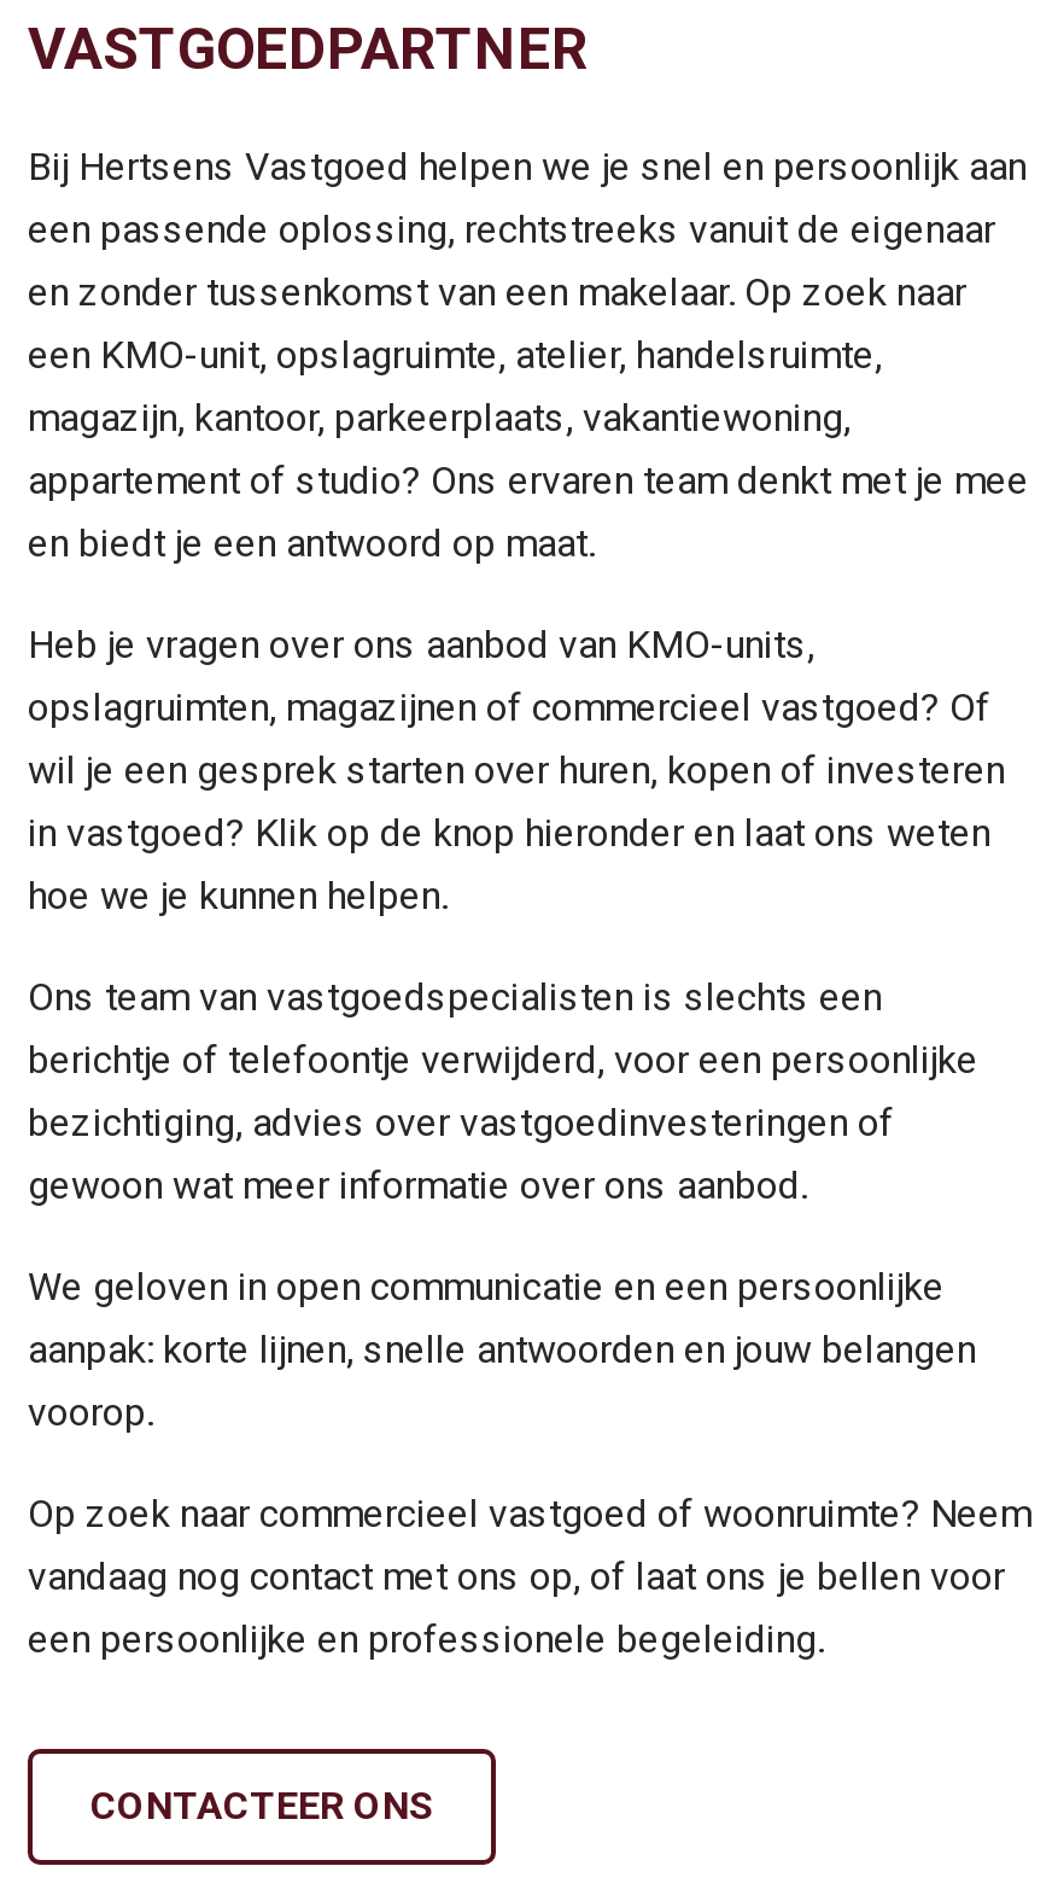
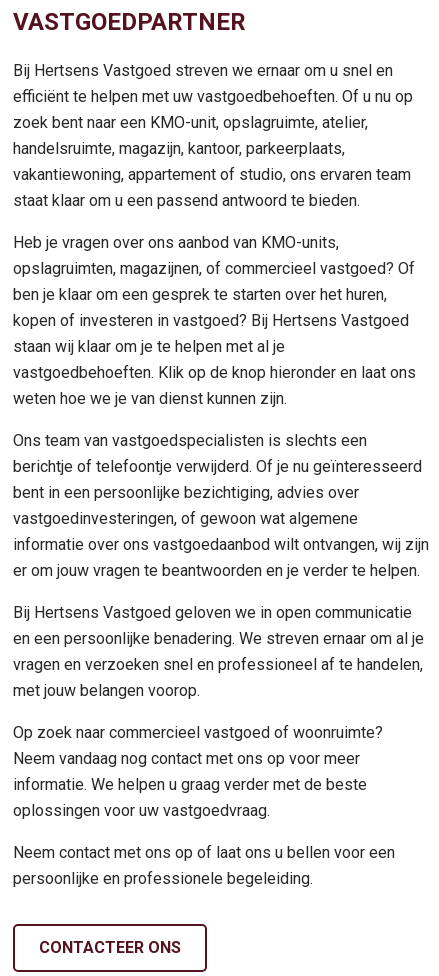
[28,144,1029,566] Bij Hertsens Vastgoed helpen we je snel en persoonlijk aan | een passende oplossing, rechtstreeks vanuit de eigenaar | en zonder tussenkomst van een makelaar. Op zoek naar | een KMO-unit, opslagruimte, atelier, handelsruimte, | magazijn, kantoor, parkeerplaats, vakantiewoning, | appartement of studio? Ons ervaren team denkt met je mee | en biedt je een antwoord op maat. -> [13,61,413,210] Bij Hertsens Vastgoed streven we ernaar om u snel en | efficiënt te helpen met uw vastgoedbehoeften. Of u nu op | zoek bent naar een KMO-unit, opslagruimte, atelier, | handelsruimte, magazijn, kantoor, parkeerplaats, | vakantiewoning, appartement of studio, ons ervaren team | staat klaar om u een passend antwoord te bieden.
moved [28,622,814,667] -> [13,233,339,252]: Heb je vragen over ons aanbod van KMO-units,
[28,684,1005,919] opslagruimten, magazijnen of commercieel vastgoed? Of | wil je een gesprek starten over huren, kopen of investeren | in vastgoed? Klik op de knop hieronder en laat ons weten | hoe we je kunnen helpen. -> [13,259,416,408] opslagruimten, magazijnen, of commercieel vastgoed? Of | ben je klaar om een gesprek te starten over het huren, | kopen of investeren in vastgoed? Bij Hertsens Vastgoed | staan wij klaar om je te helpen met al je | vastgoedbehoeften. Klik op de knop hieronder en laat ons | weten hoe we je van dienst kunnen zijn.
[28,1037,1031,1662] berichtje of telefoontje verwijderd, voor een persoonlijke | bezichtiging, advies over vastgoedinvesteringen of | gewoon wat meer informatie over ons aanbod. | We geloven in open communicatie en een persoonlijke | aanpak: korte lijnen, snelle antwoorden en jouw belangen | voorop. | Op zoek naar commercieel vastgoed of woonruimte? Neem | vandaag nog contact met ons op, of laat ons je bellen voor | een persoonlijke en professionele begeleiding. -> [13,457,429,888] berichtje of telefoontje verwijderd. Of je nu geïnteresseerd | bent in een persoonlijke bezichtiging, advies over | vastgoedinvesteringen, of gewoon wat algemene | informatie over ons vastgoedaanbod wilt ontvangen, wij zijn | er om jouw vragen te beantwoorden en je verder te helpen. | Bij Hertsens Vastgoed geloven we in open communicatie | en een persoonlijke benadering. We streven ernaar om al je | vragen en verzoeken snel en professioneel af te handelen, | met jouw belangen voorop. | Op zoek naar commercieel vastgoed of woonruimte? | Neem vandaag nog contact met ons op voor meer | informatie. We helpen u graag verder met de beste | oplossingen voor uw vastgoedvraag. | Neem contact met ons op of laat ons u bellen voor een | persoonlijke en professionele begeleiding.

